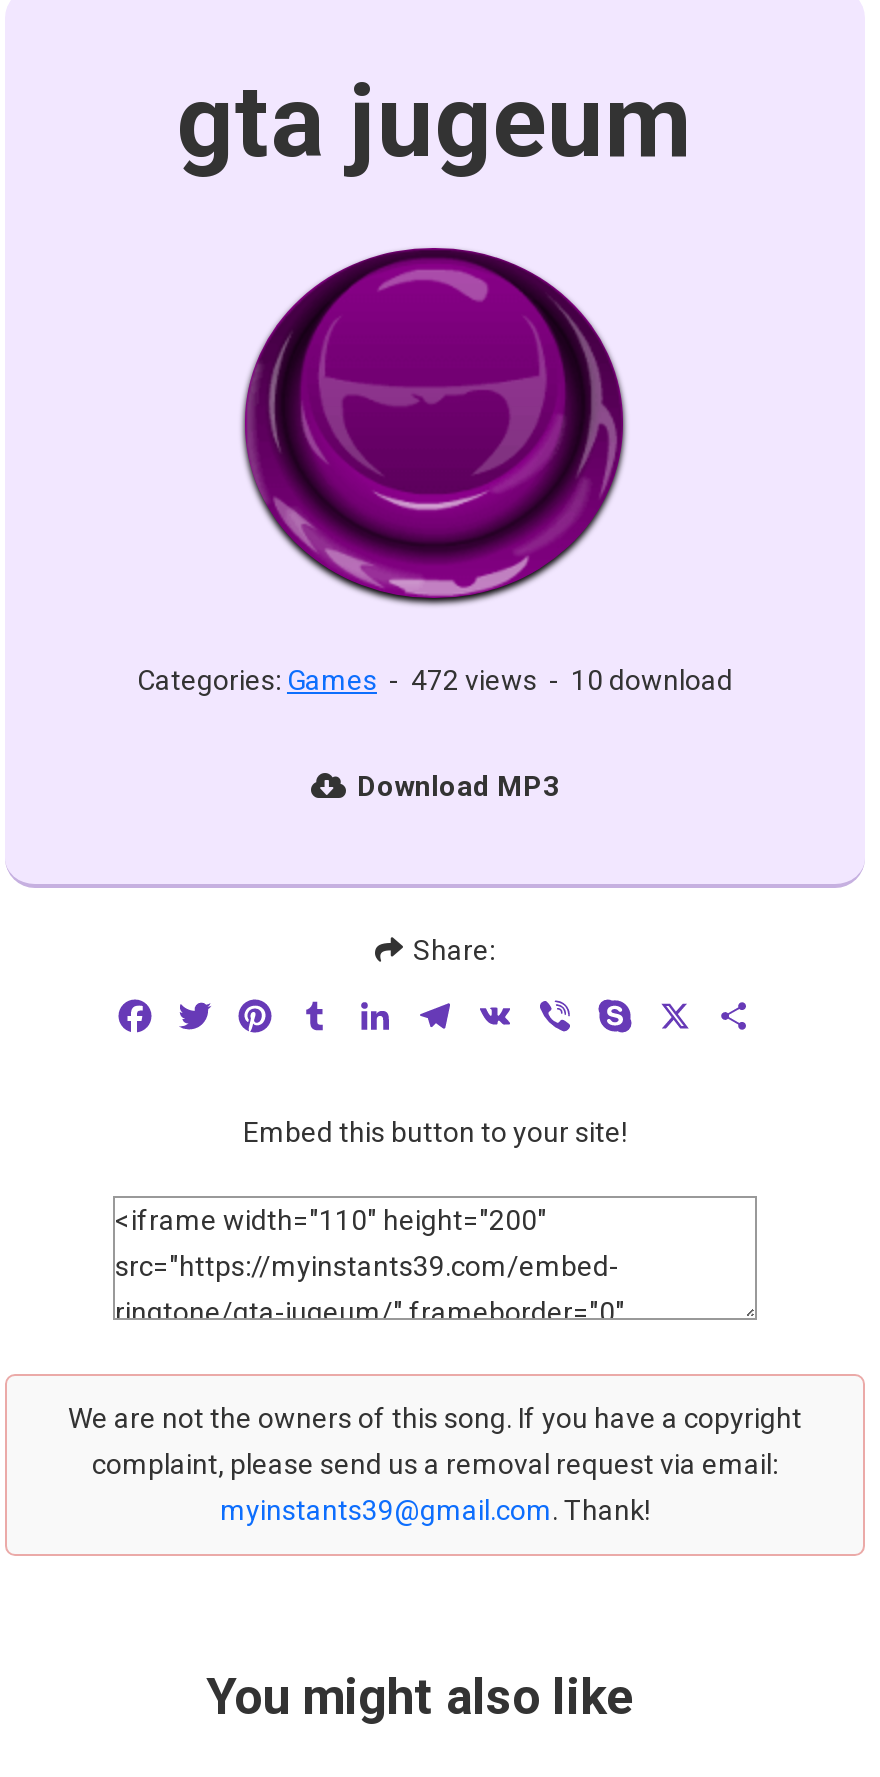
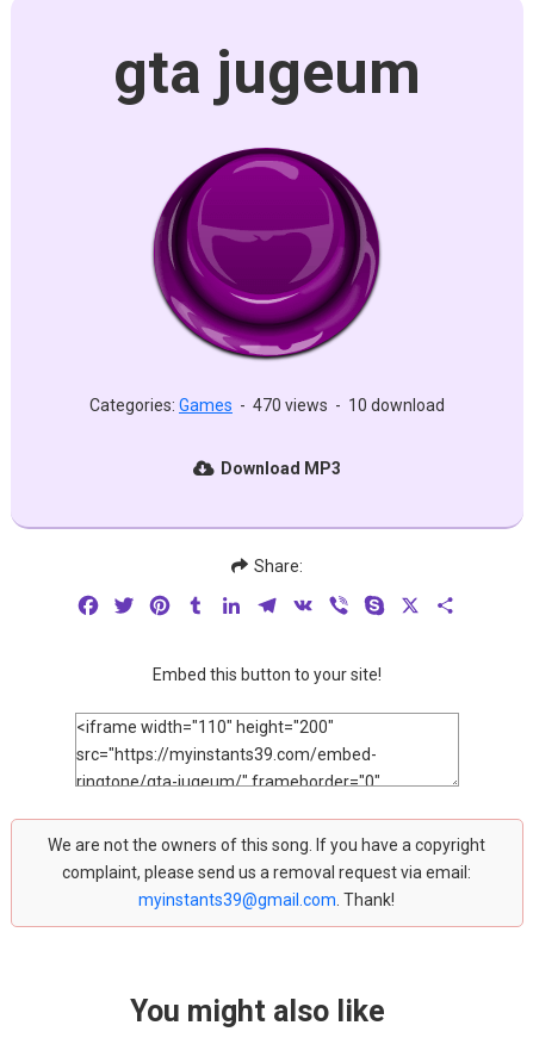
[137,664,733,696] Categories: Games - 472 views - 10 download -> [89,396,445,415] Categories: Games - 470 views - 10 download

